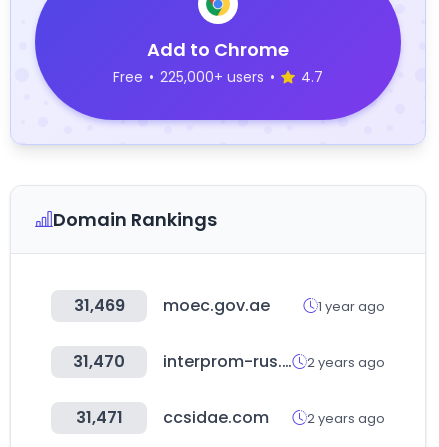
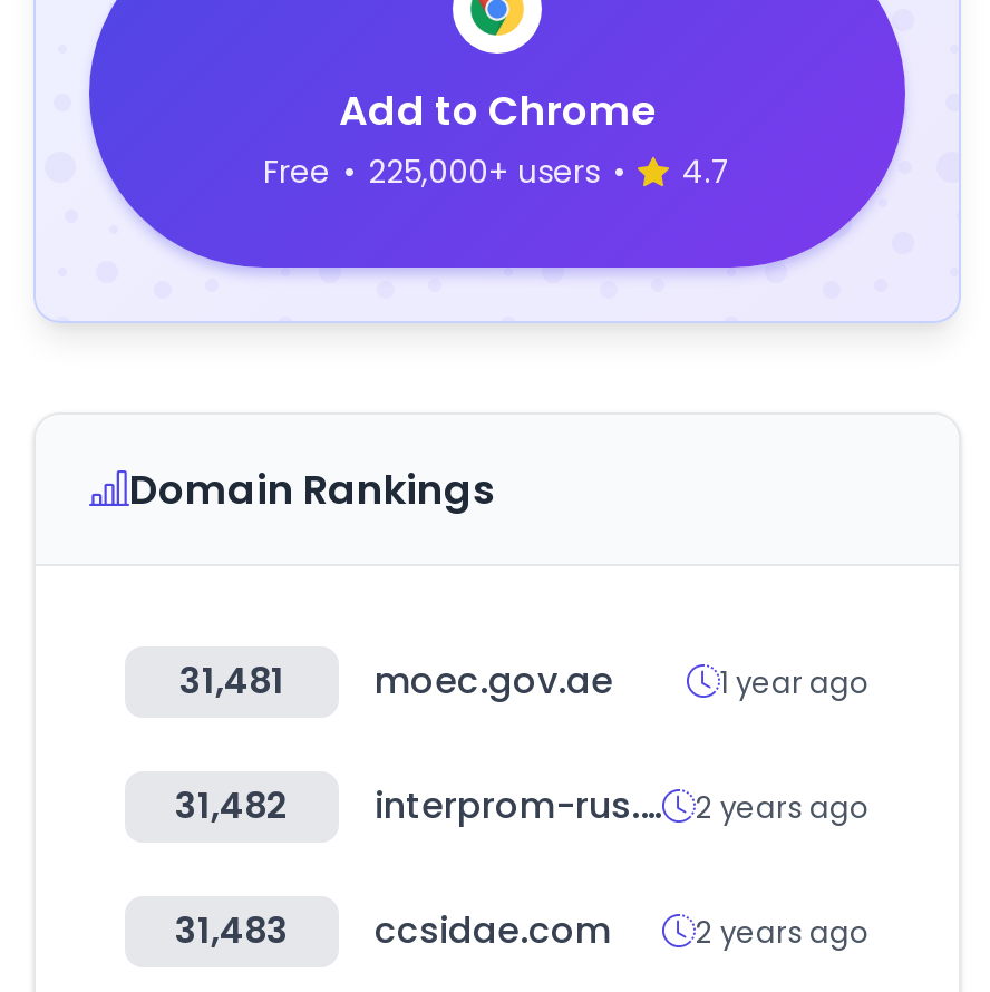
[73,294,270,317] 31,469 moec.gov.ae -> [179,655,613,707] 31,481 moec.gov.ae
[73,350,125,373] 31,470 -> [175,780,289,831] 31,482
[75,406,385,429] 31,471 ccsidae.com 2 years ago -> [175,905,870,956] 31,483 ccsidae.com 2 years ago

